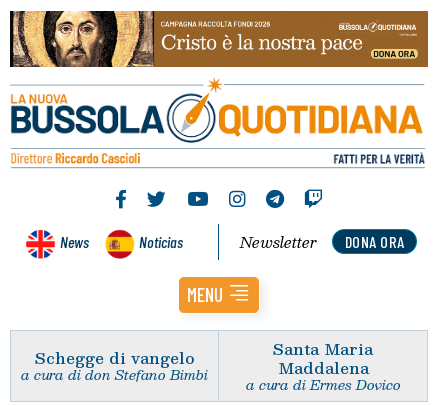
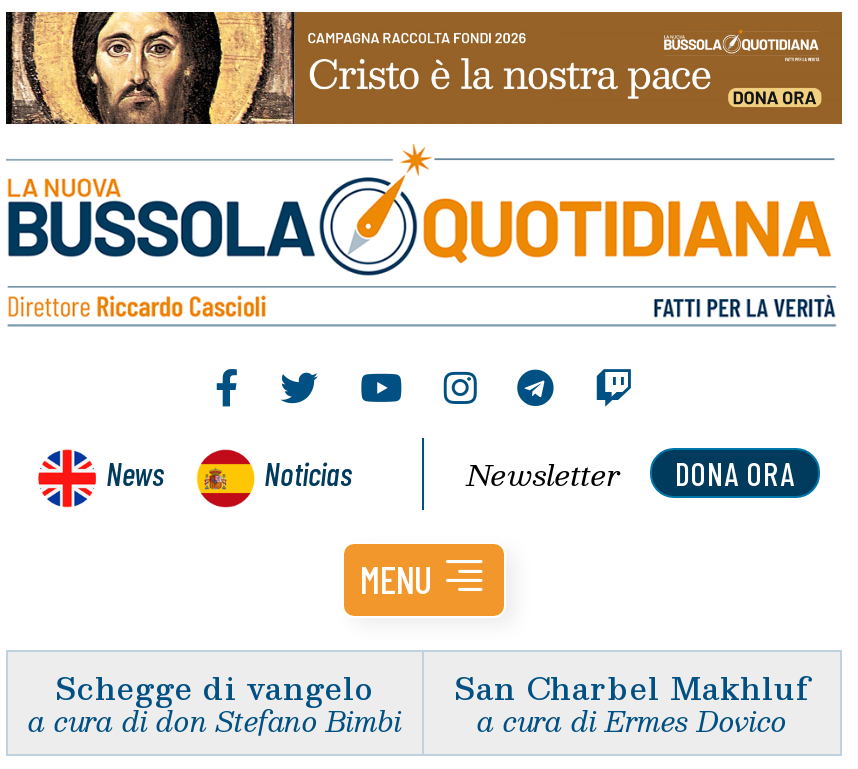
[273,336,373,380] Santa Maria | Maddalena -> [454,661,810,711] San Charbel Makhluf

